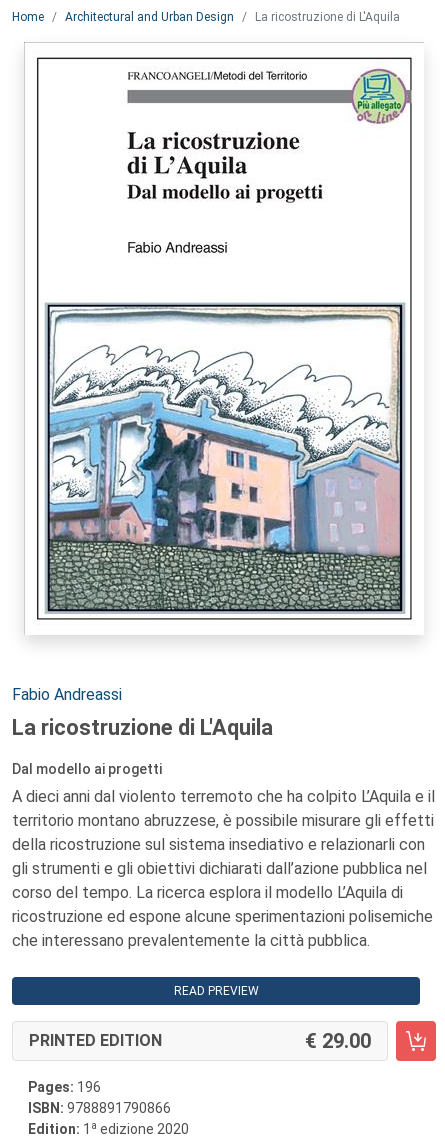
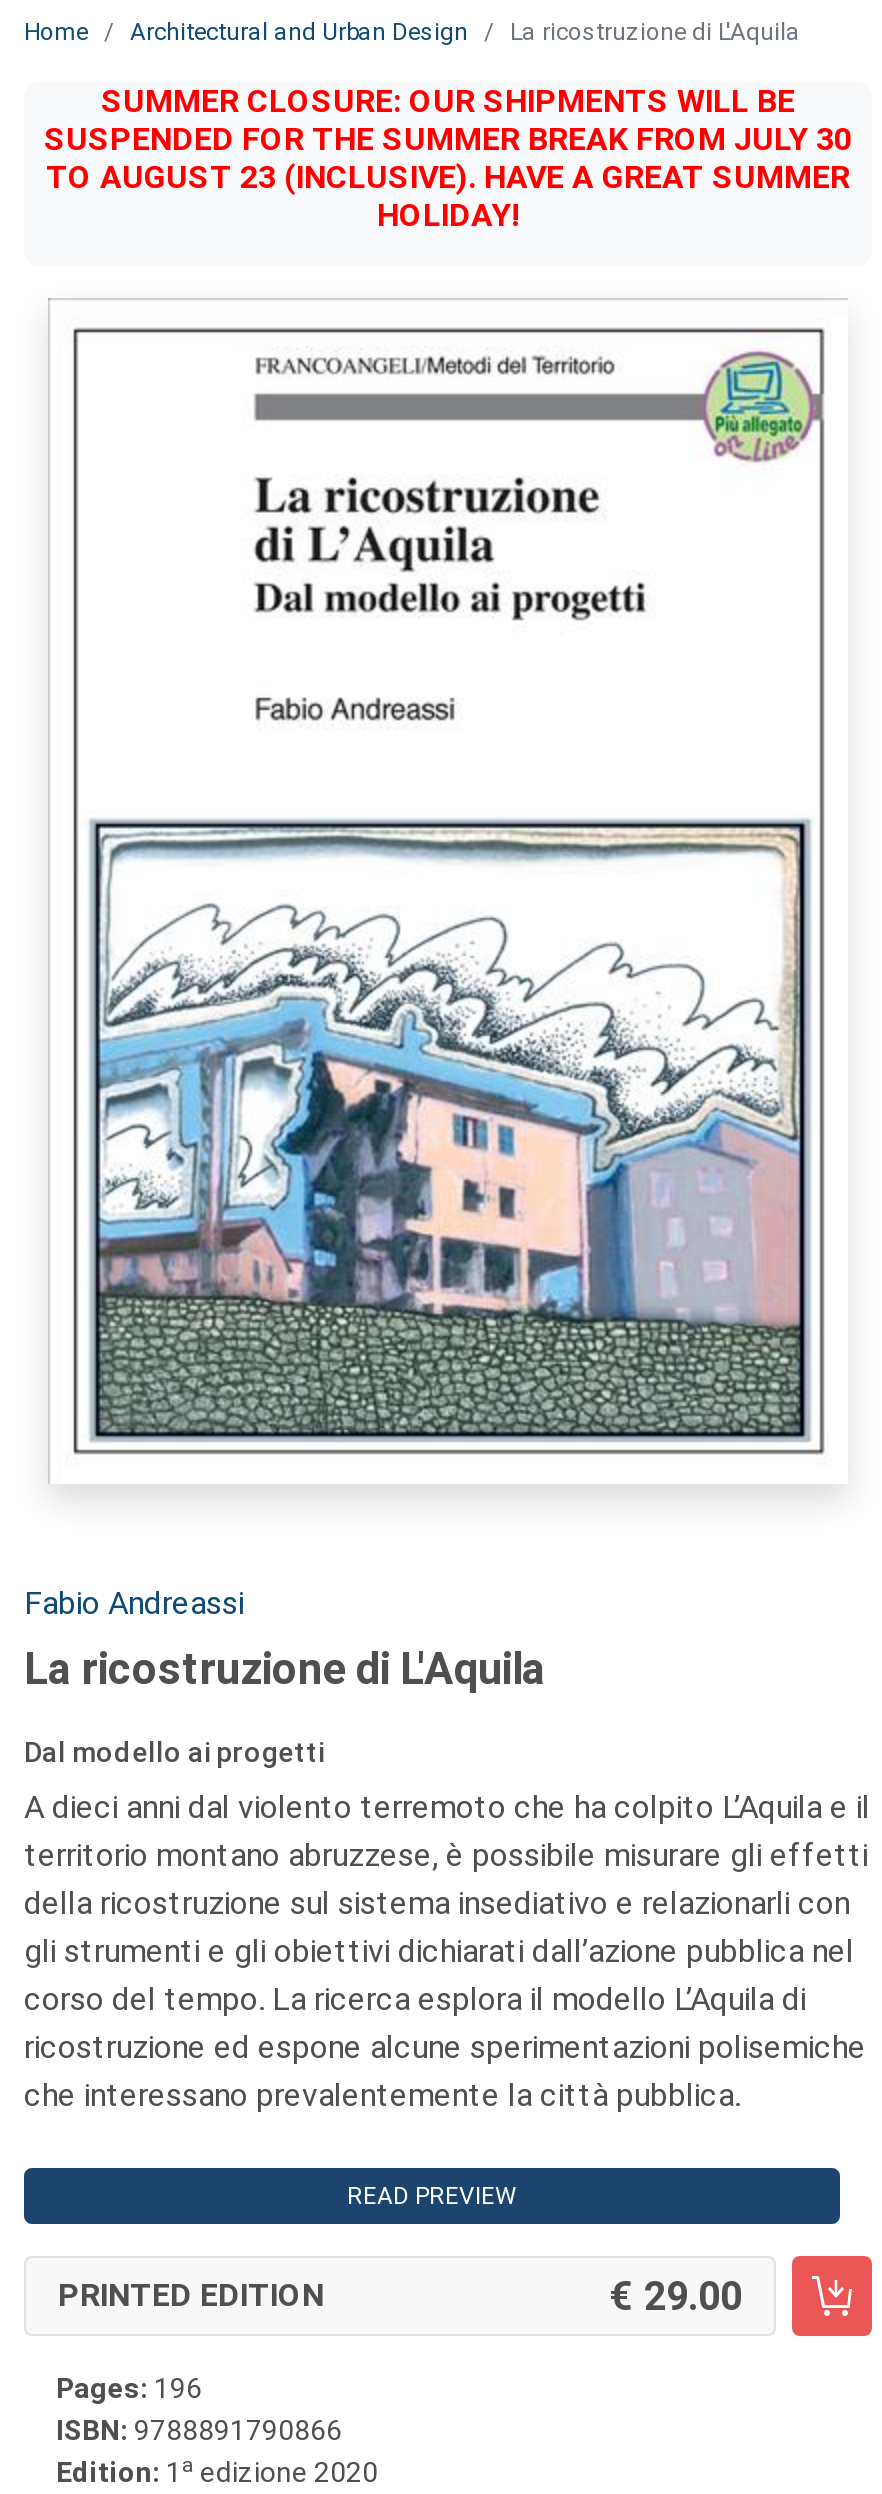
none -> [44,82,852,234] SUMMER CLOSURE: OUR SHIPMENTS WILL BE | SUSPENDED FOR THE SUMMER BREAK FROM JULY 30 | TO AUGUST 23 (INCLUSIVE). HAVE A GREAT SUMMER | HOLIDAY!

